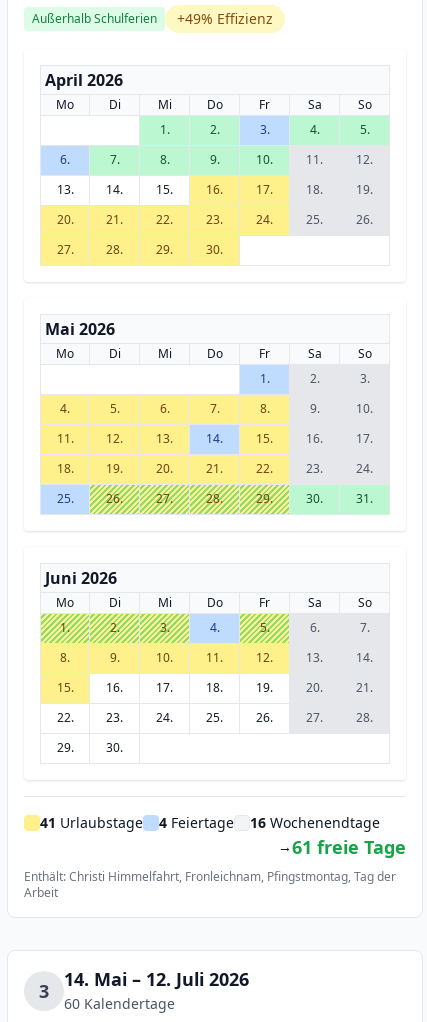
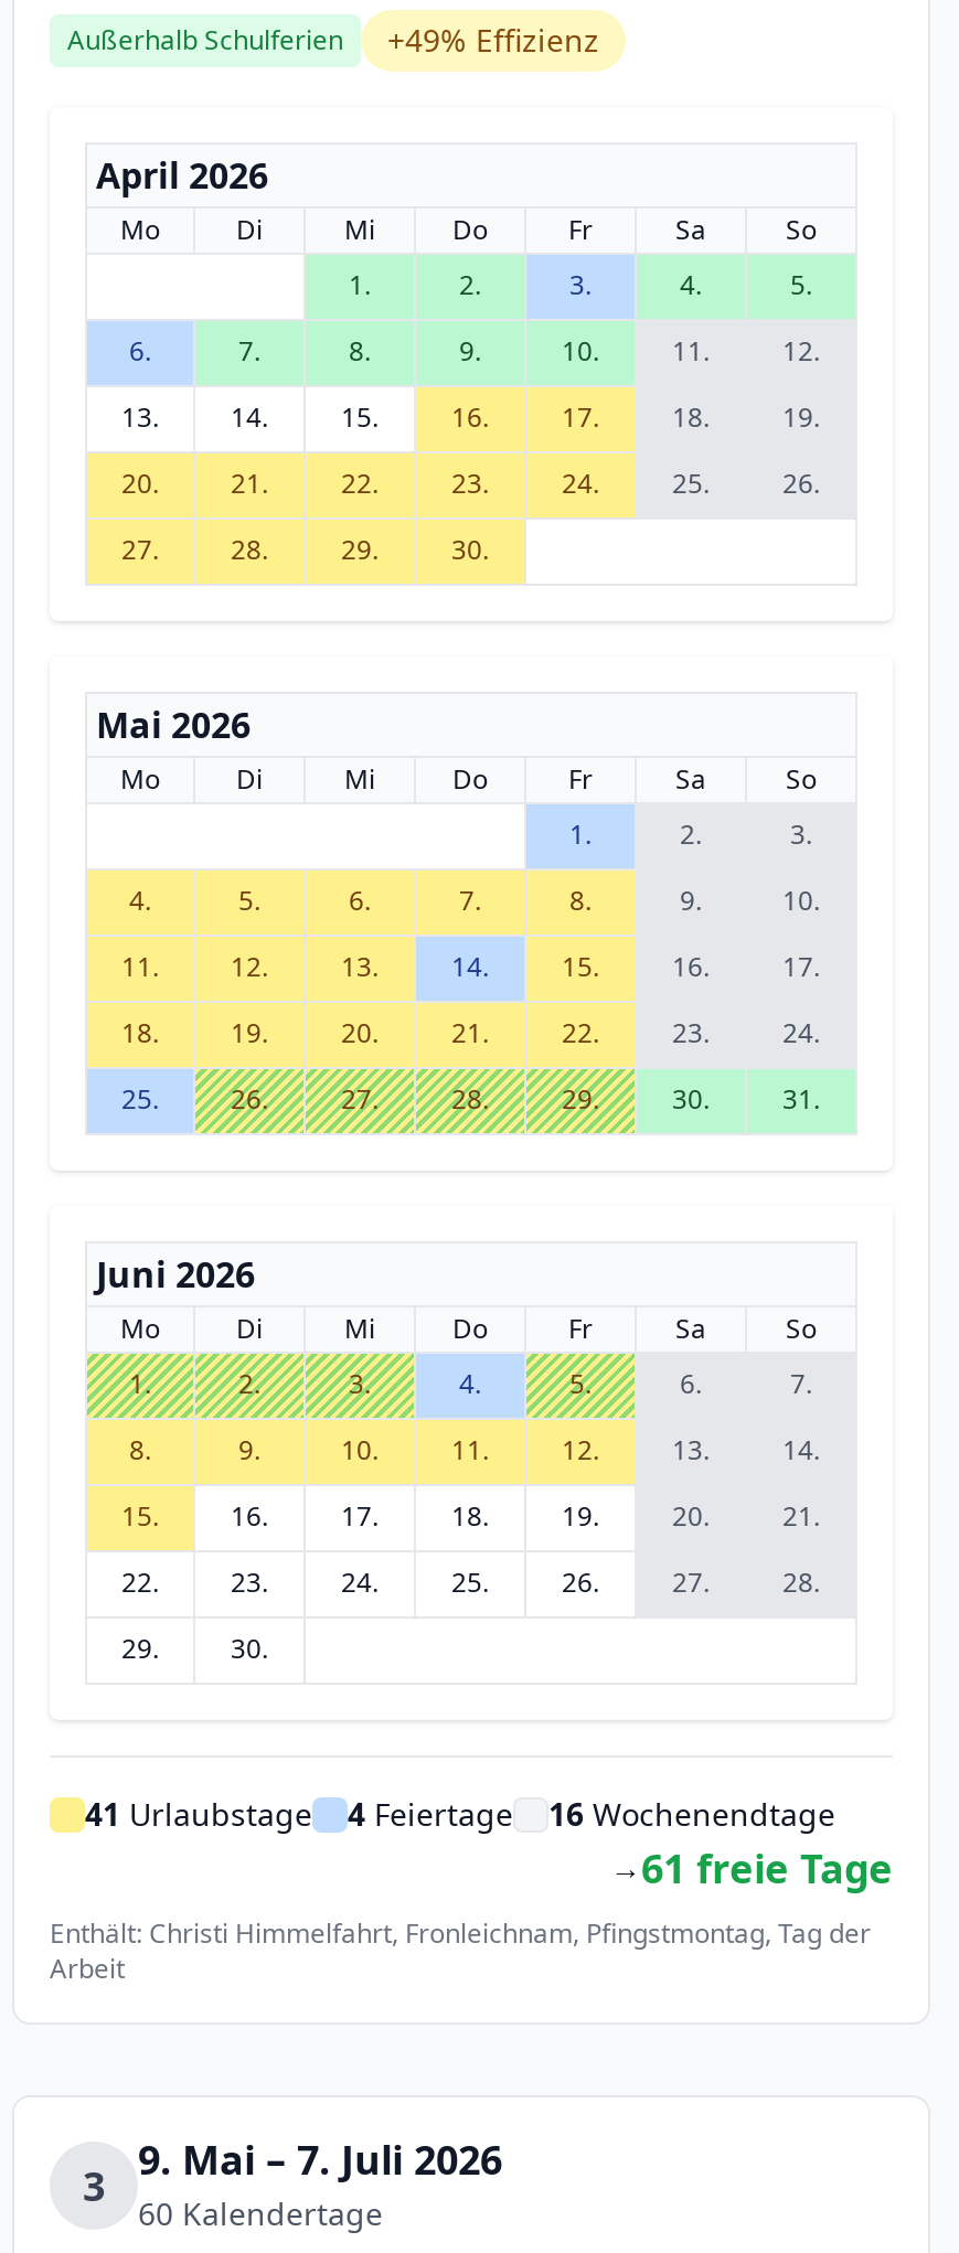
[39,967,249,1003] 3 14. Mai – 12. Juli 2026 -> [83,2133,502,2212] 3 9. Mai – 7. Juli 2026

